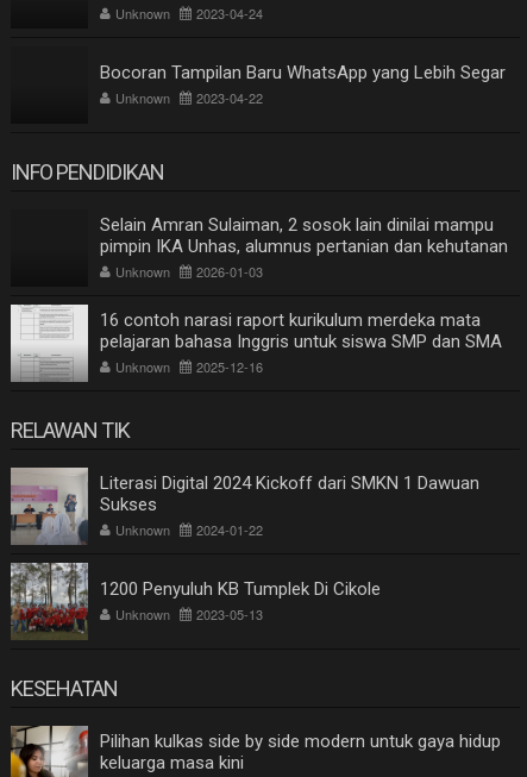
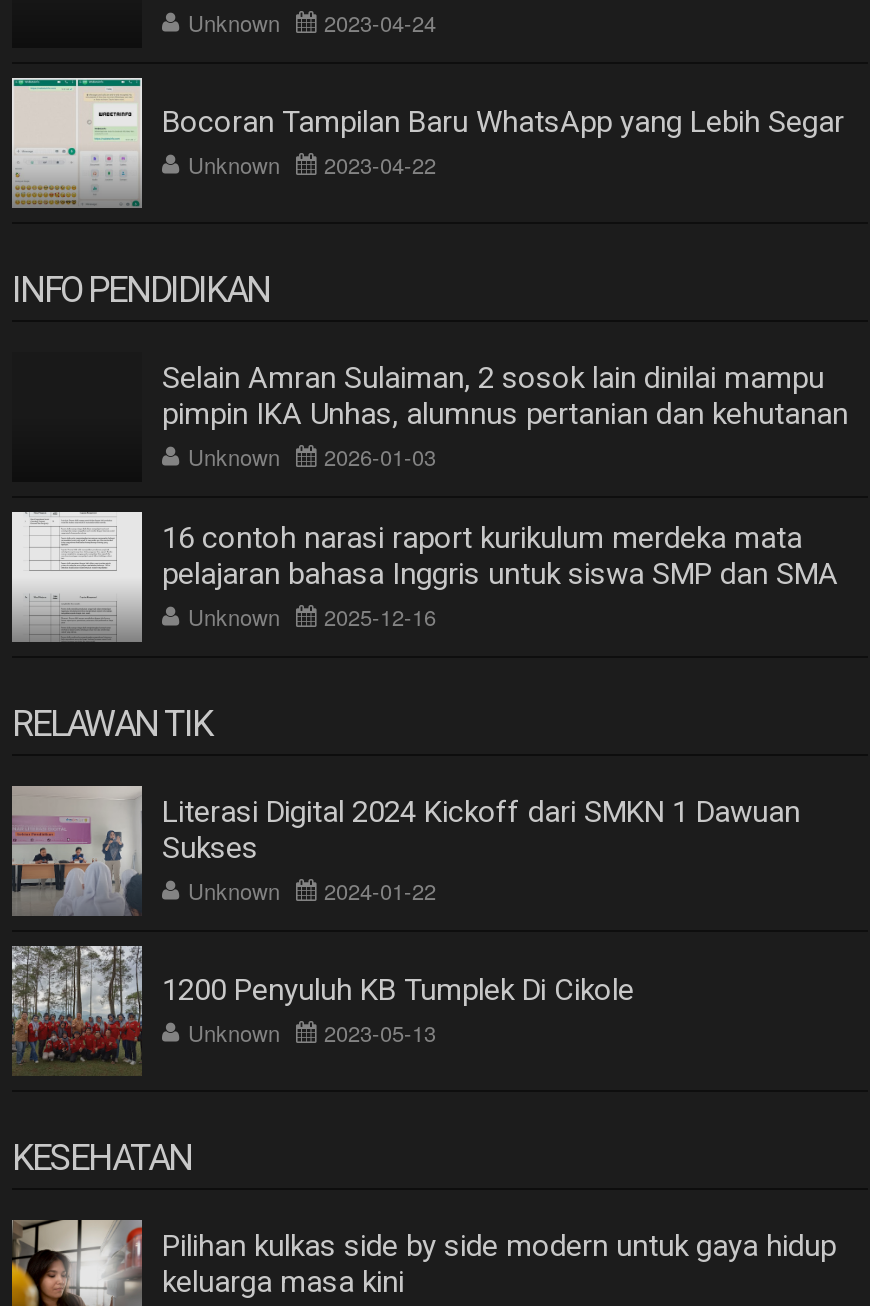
none -> [10,76,144,210] [image]

